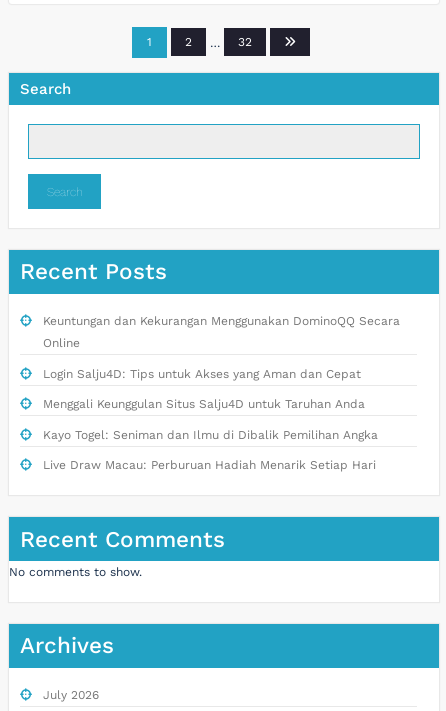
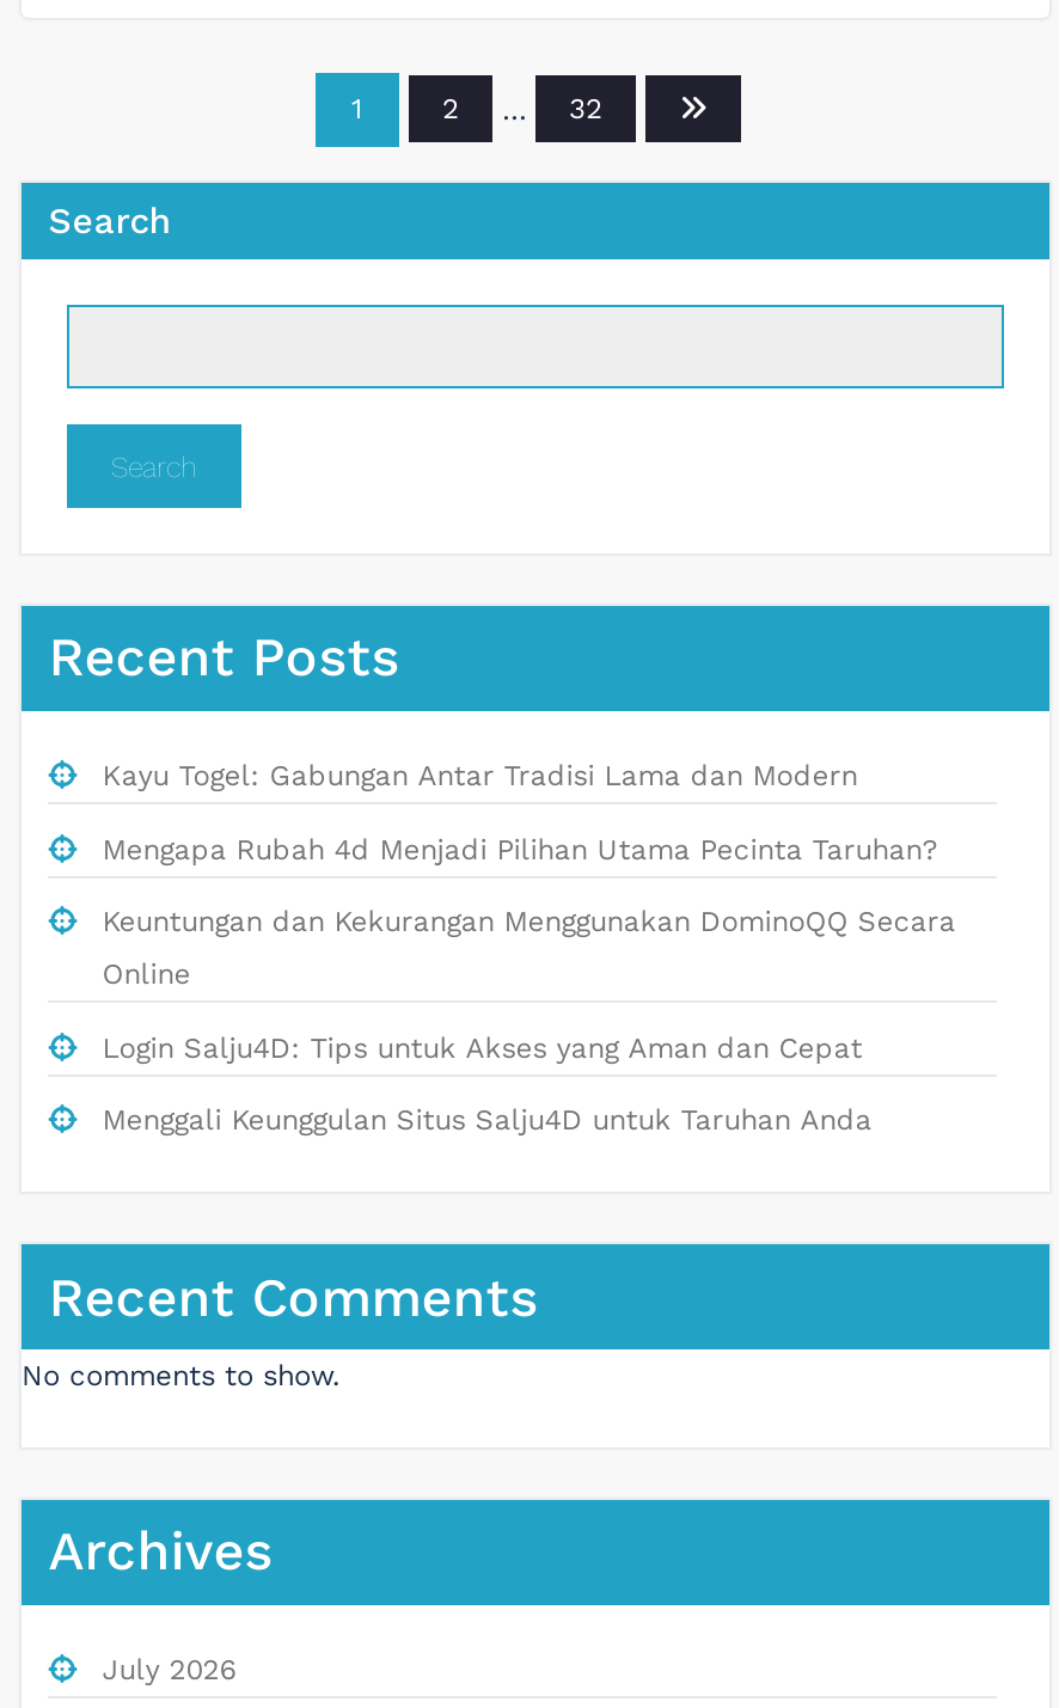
none -> [102,759,939,866] Kayu Togel: Gabungan Antar Tradisi Lama dan Modern | Mengapa Rubah 4d Menjadi Pilihan Utama Pecinta Taruhan?
moved [43,314,400,411] -> [102,905,956,1137]: Keuntungan dan Kekurangan Menggunakan DominoQQ Secara | Online | Login Salju4D: Tips untuk Akses yang Aman dan Cepat | Menggali Keunggulan Situs Salju4D untuk Taruhan Anda
[43,428,378,472] Kayo Togel: Seniman dan Ilmu di Dibalik Pemilihan Angka | Live Draw Macau: Perburuan Hadiah Menarik Setiap Hari -> none

